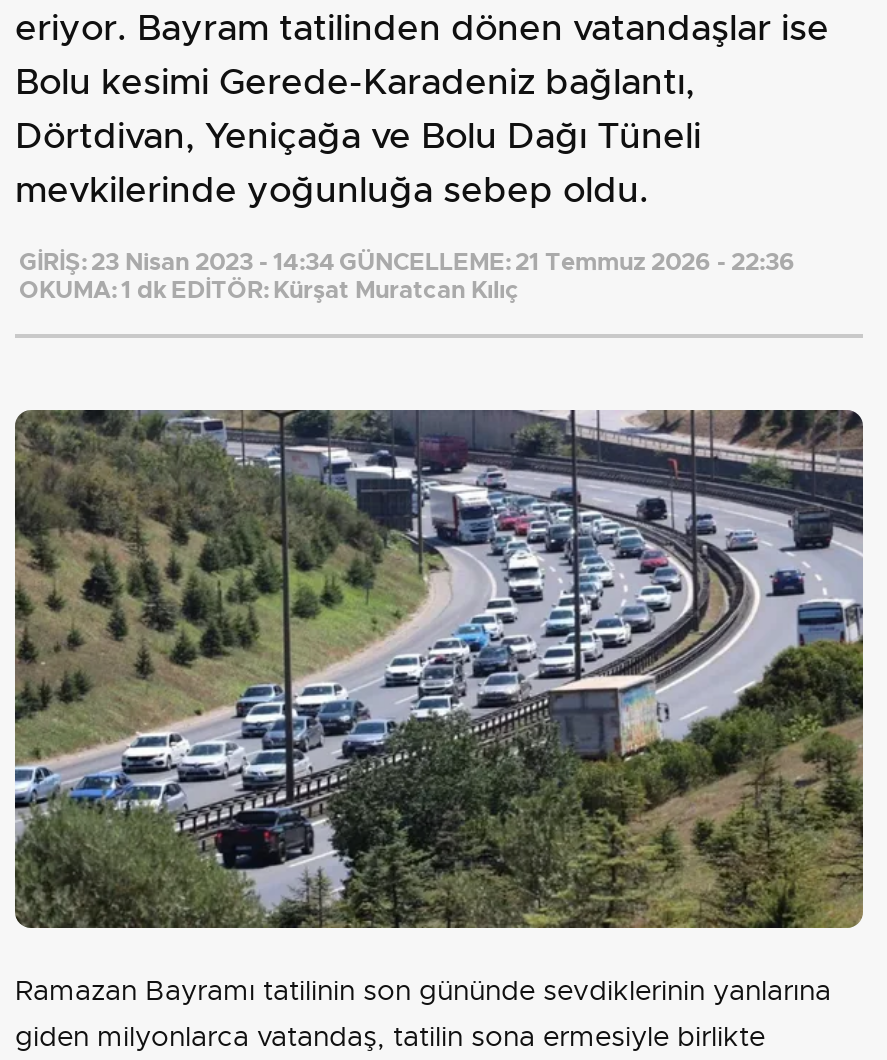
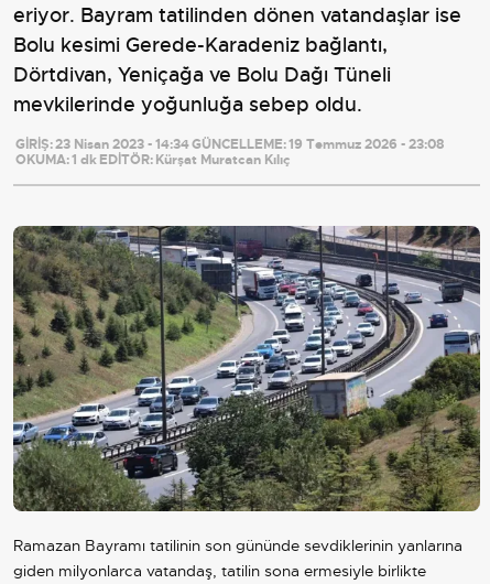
[19,246,795,278] GİRİŞ: 23 Nisan 2023 - 14:34 GÜNCELLEME: 21 Temmuz 2026 - 22:36 -> [15,136,444,153] GİRİŞ: 23 Nisan 2023 - 14:34 GÜNCELLEME: 19 Temmuz 2026 - 23:08

